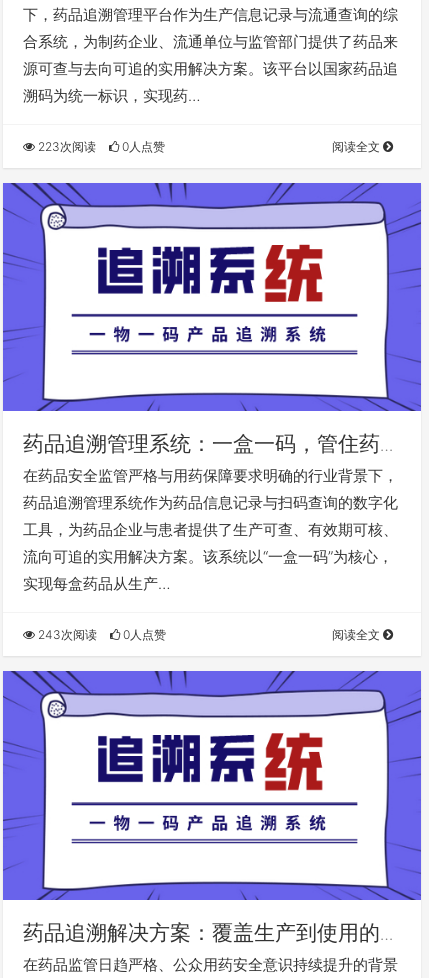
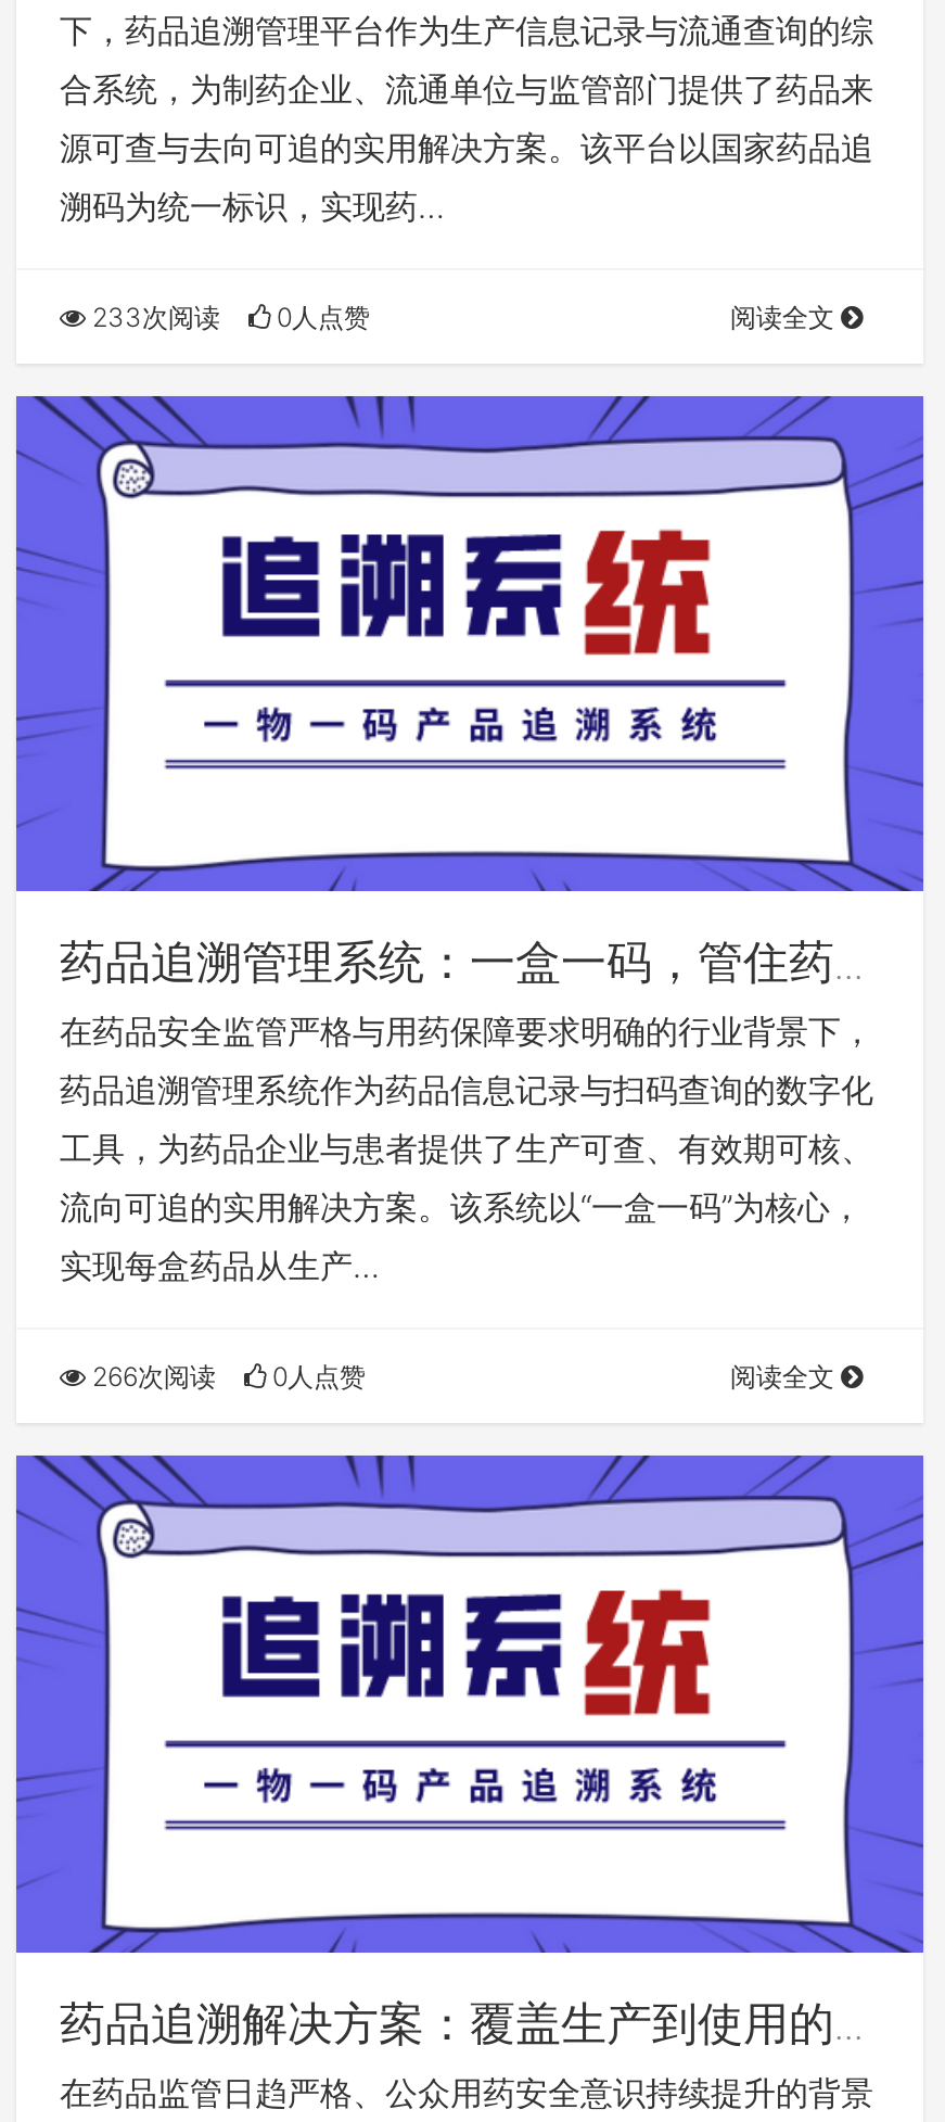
[35,139,96,154] 223次阅读 -> [86,300,220,333] 233次阅读
[35,627,97,642] 243次阅读 -> [86,1361,216,1393] 266次阅读

